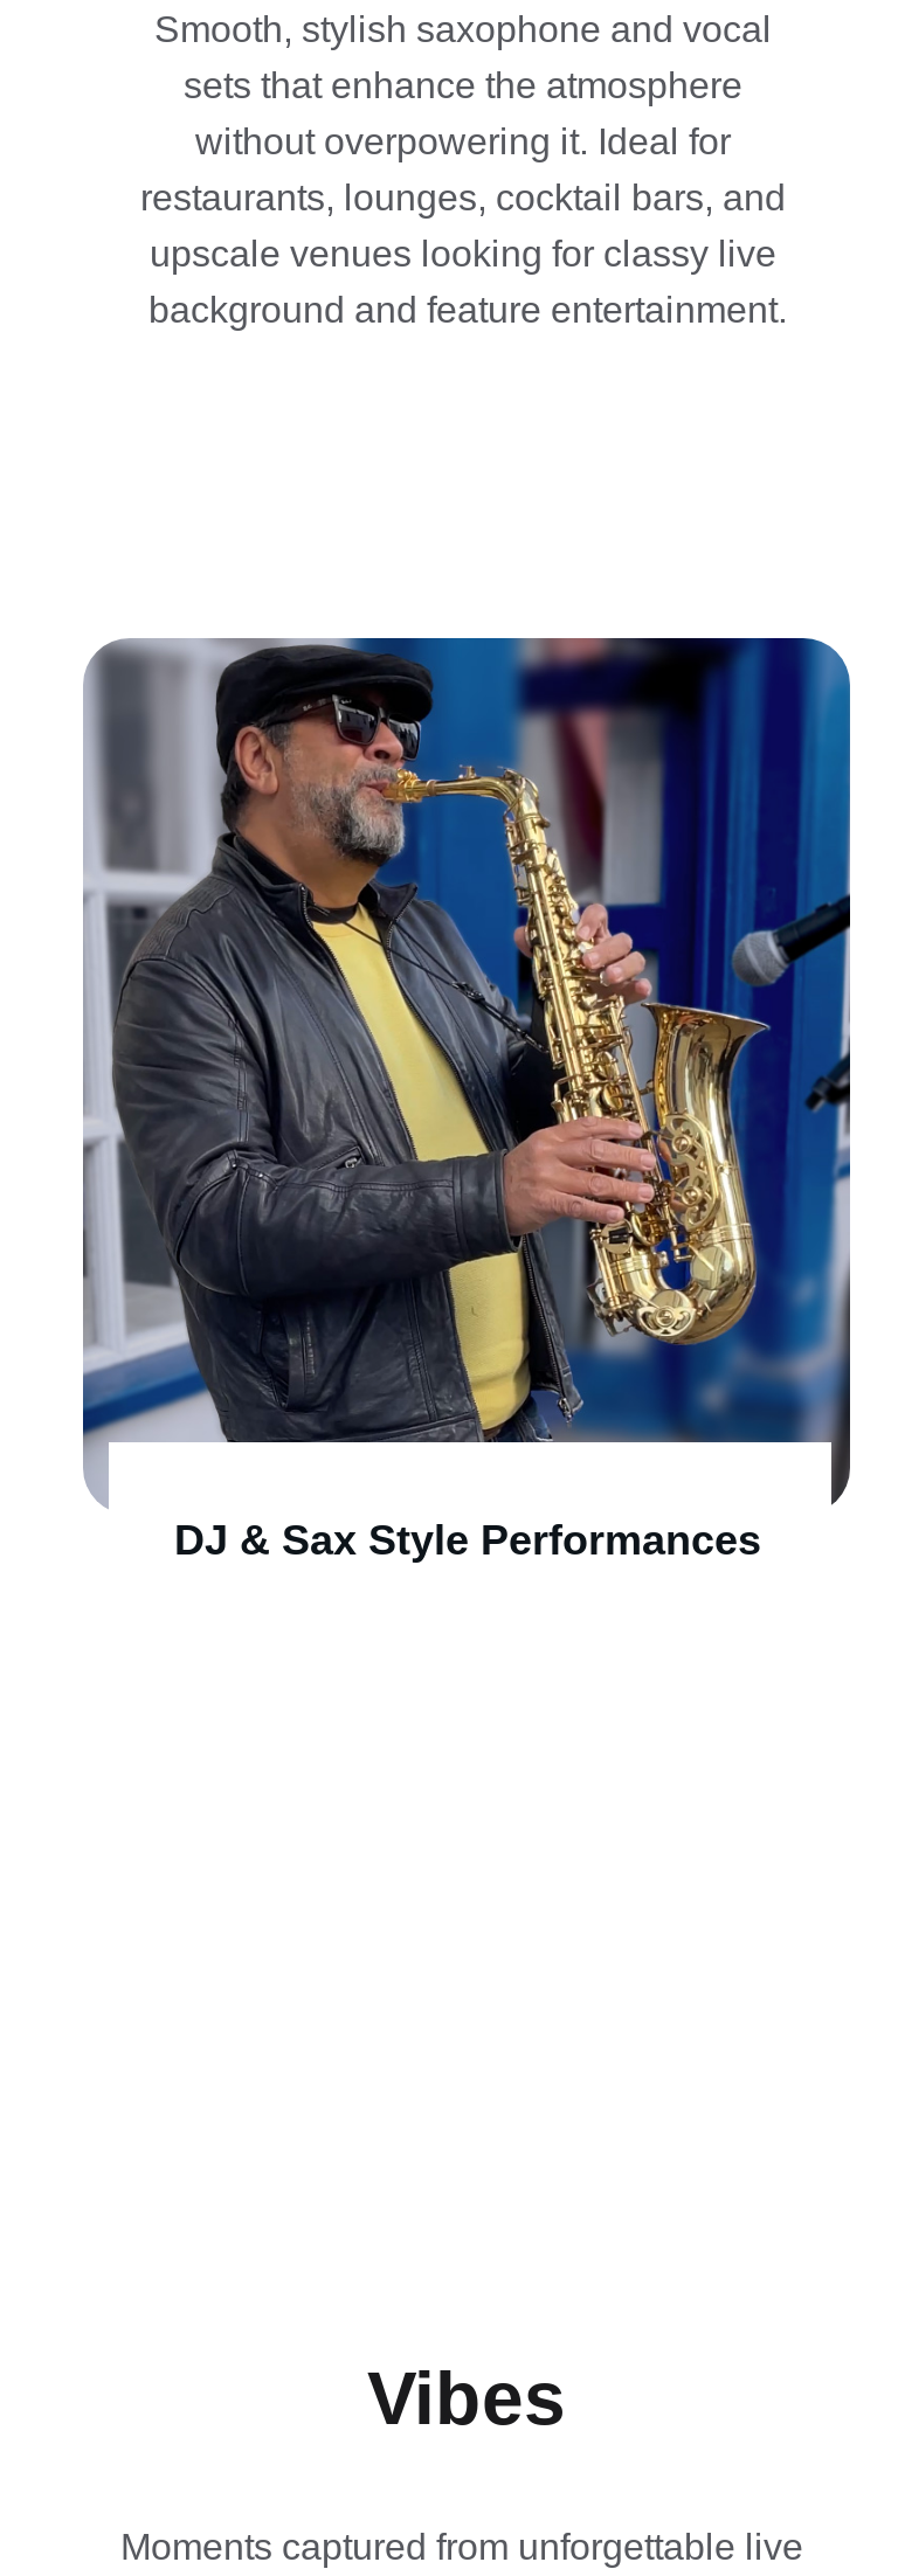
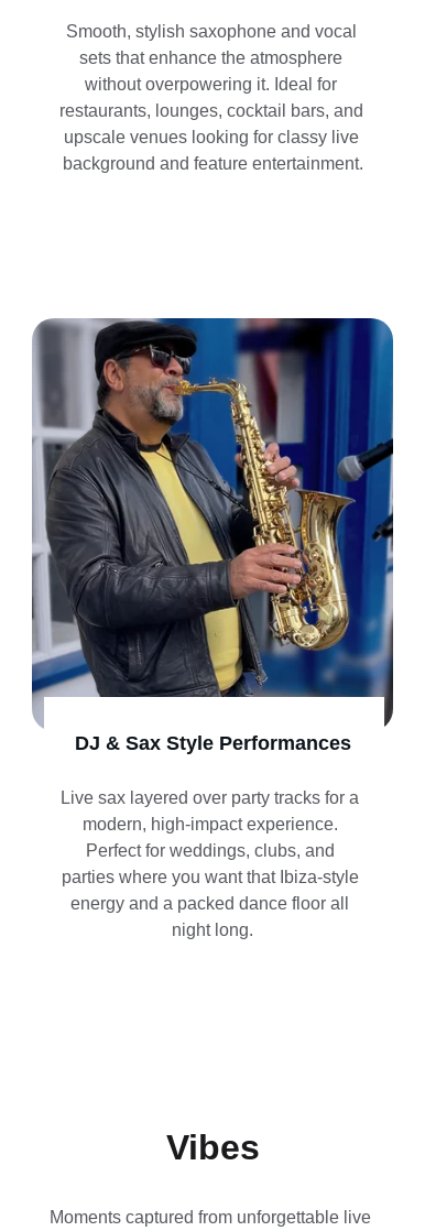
none -> [61,788,363,939] Live sax layered over party tracks for a | modern, high-impact experience. | Perfect for weddings, clubs, and | parties where you want that Ibiza-style | energy and a packed dance floor all | night long.

